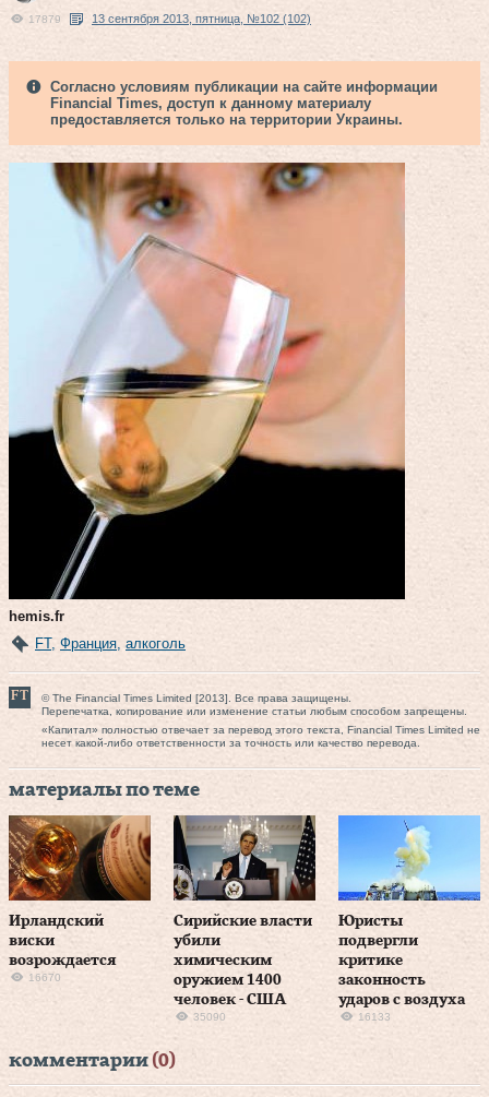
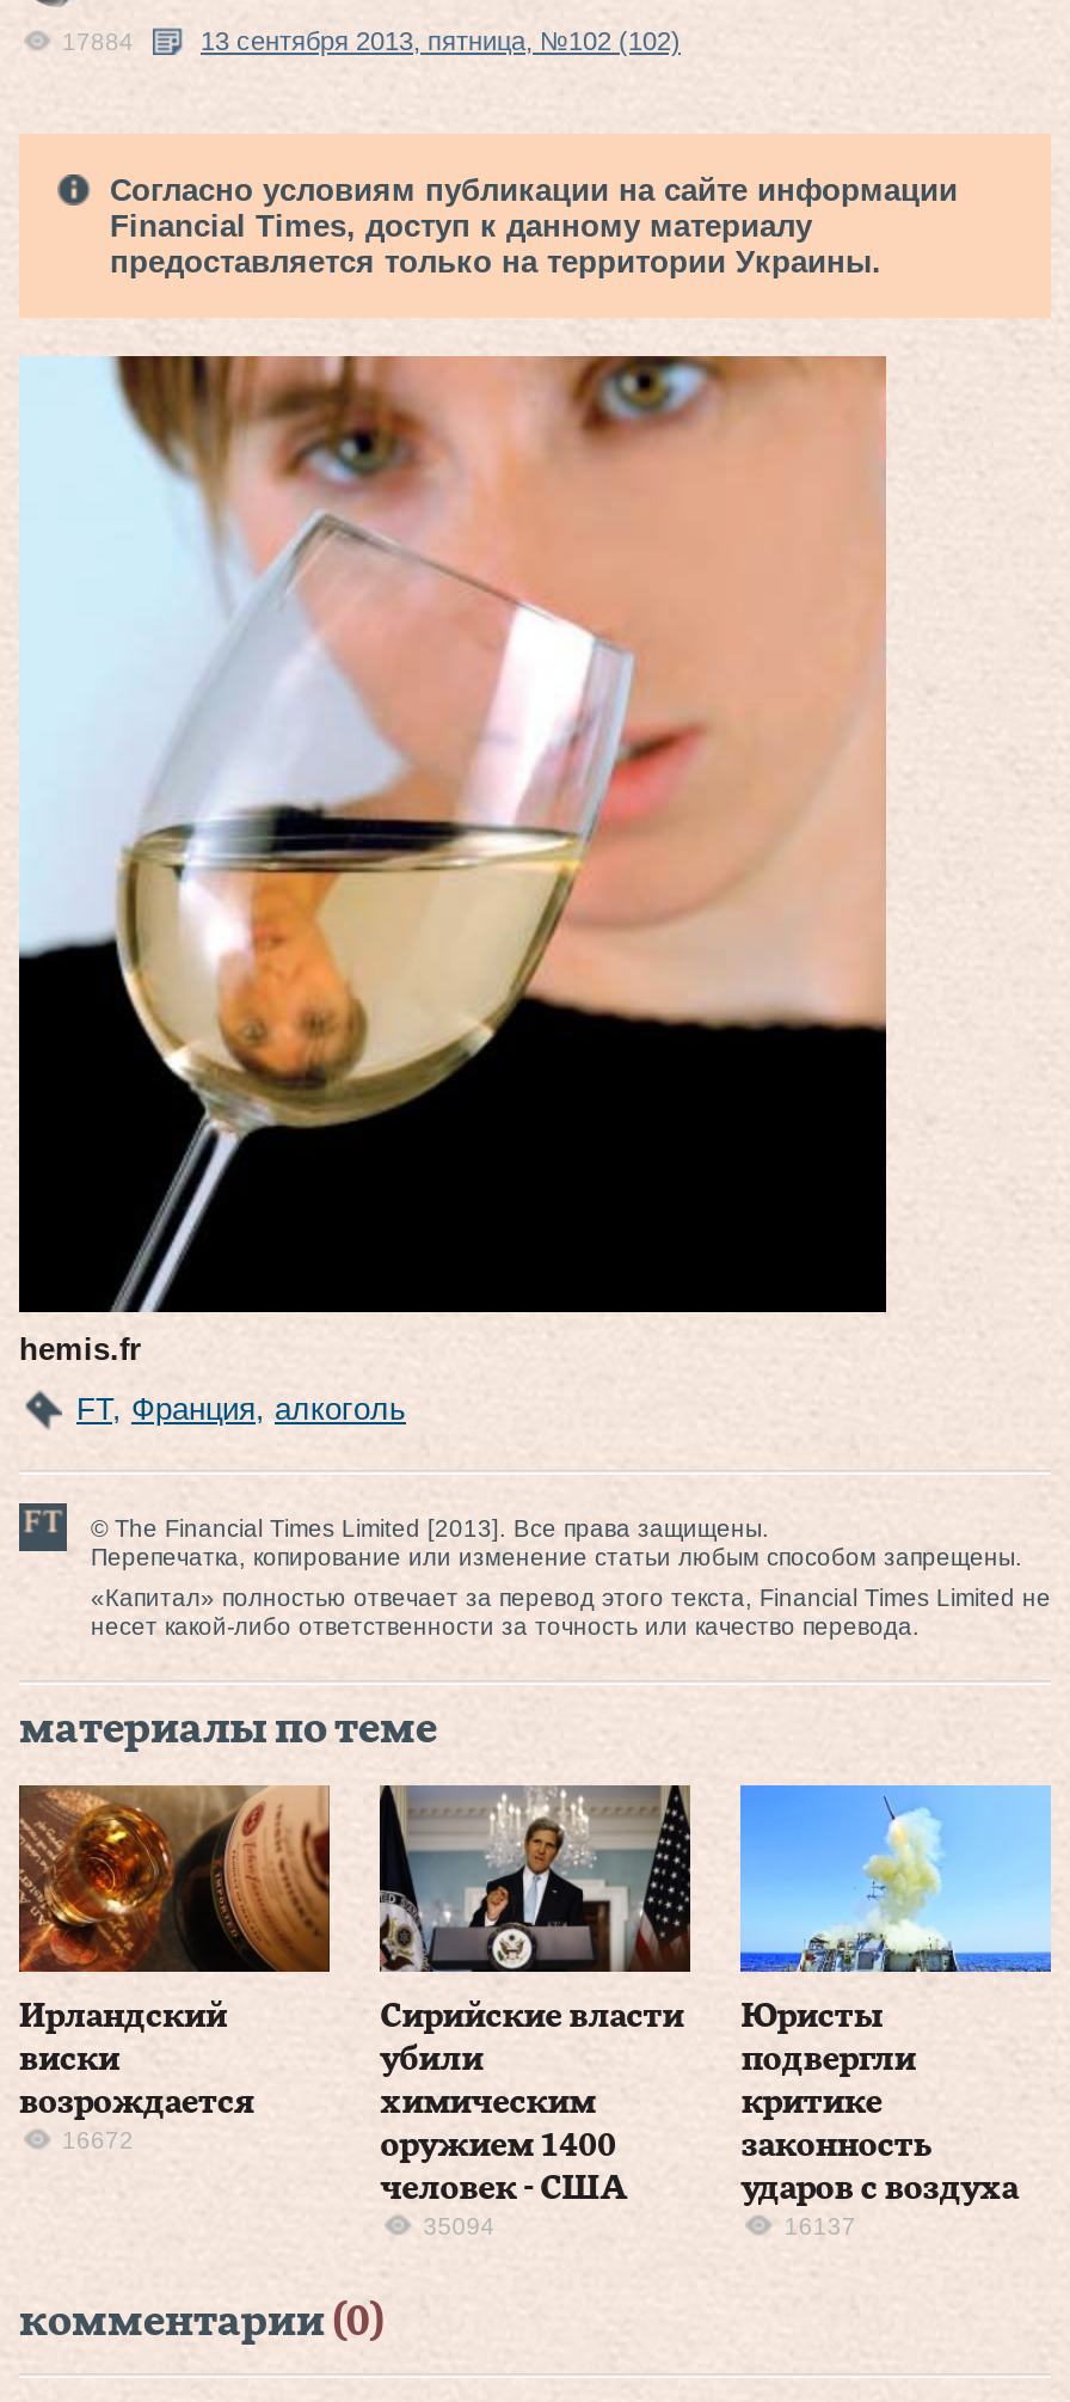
[28,13,61,25] 17879 -> [62,29,134,55] 17884
[28,971,61,983] 16670 -> [62,2126,134,2152] 16672
[193,1010,226,1022] 35090 -> [423,2212,495,2238] 35094
[358,1010,391,1022] 16133 -> [784,2212,856,2238] 16137

